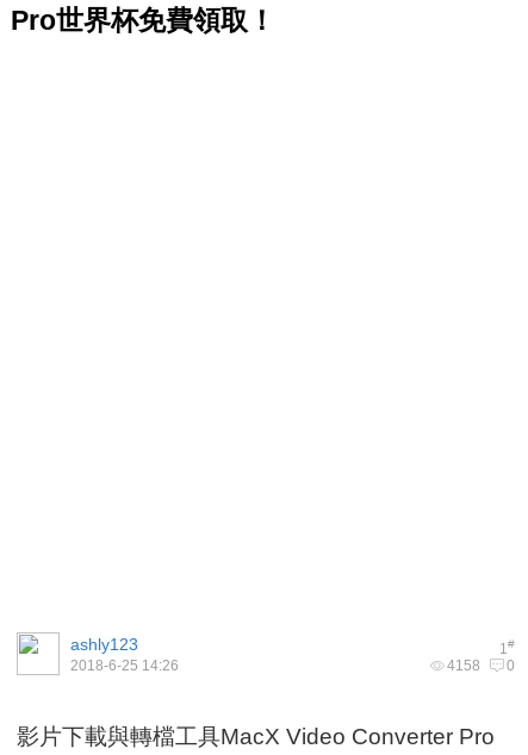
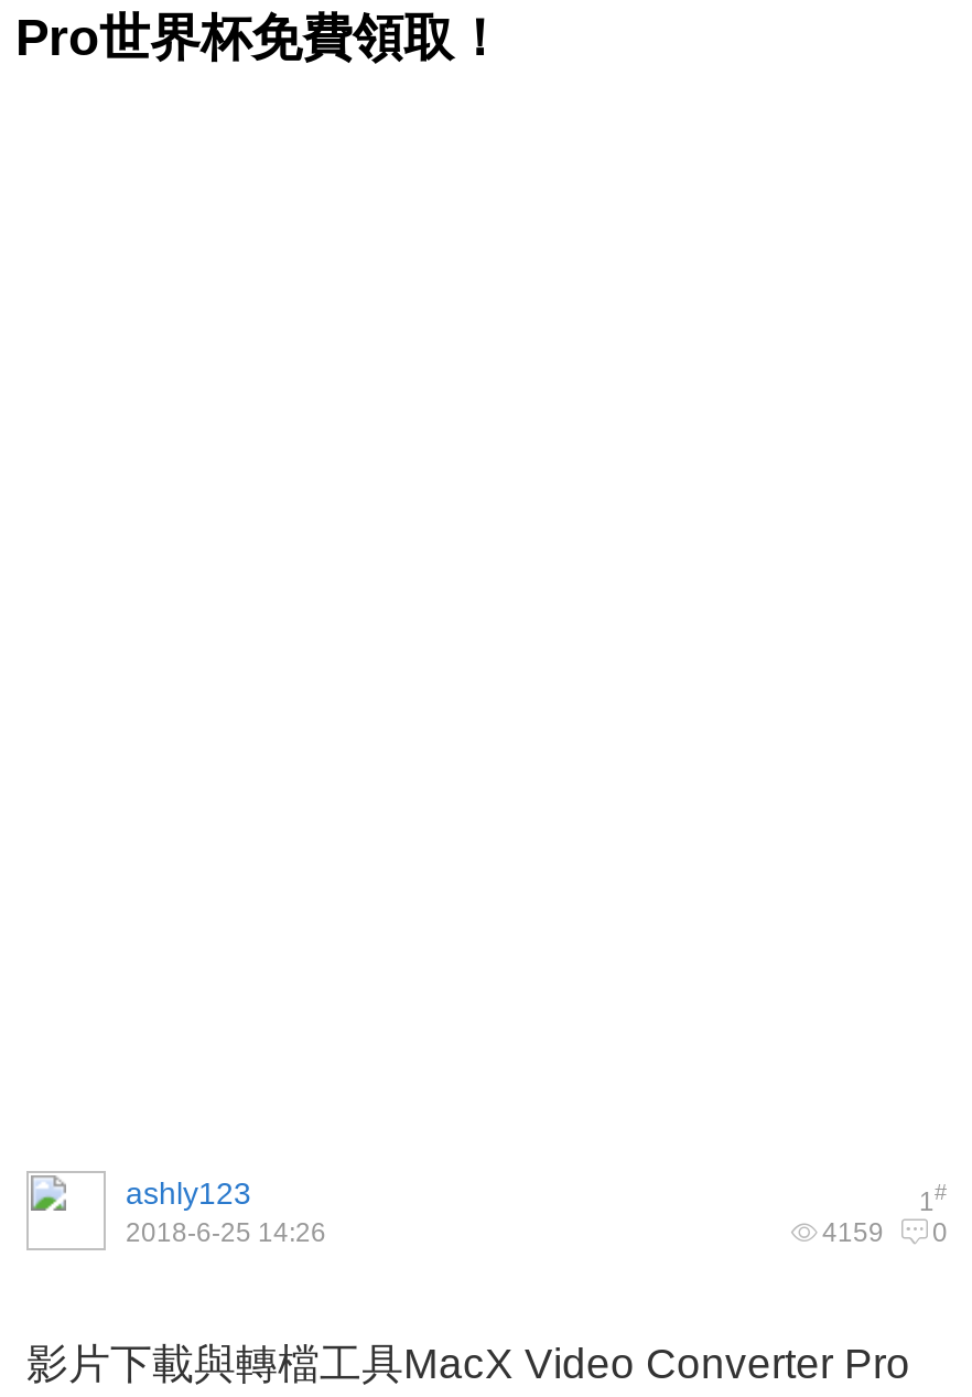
[447,657,515,674] 4158 0 -> [822,1217,948,1248] 4159 0

